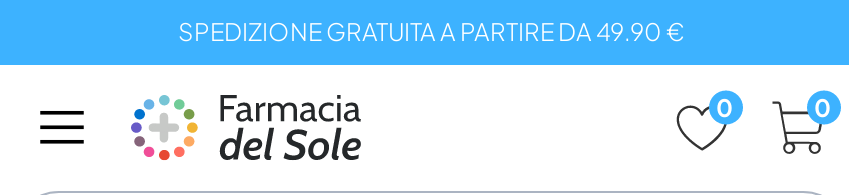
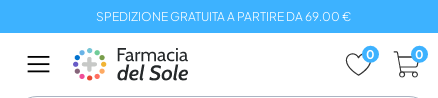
[178,17,684,47] SPEDIZIONE GRATUITA A PARTIRE DA 49.90 € -> [95,9,350,24] SPEDIZIONE GRATUITA A PARTIRE DA 69.00 €

